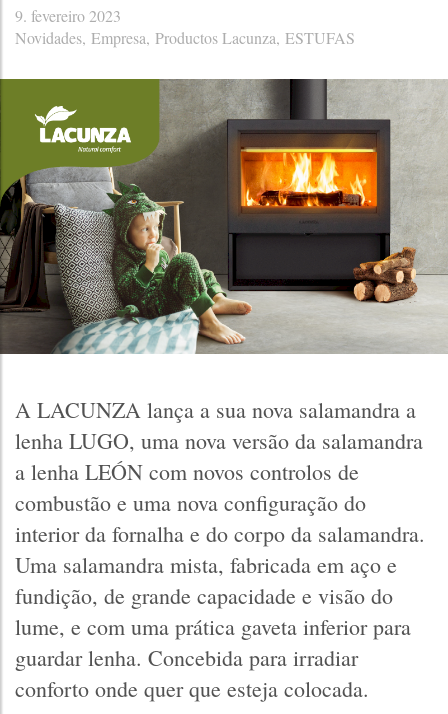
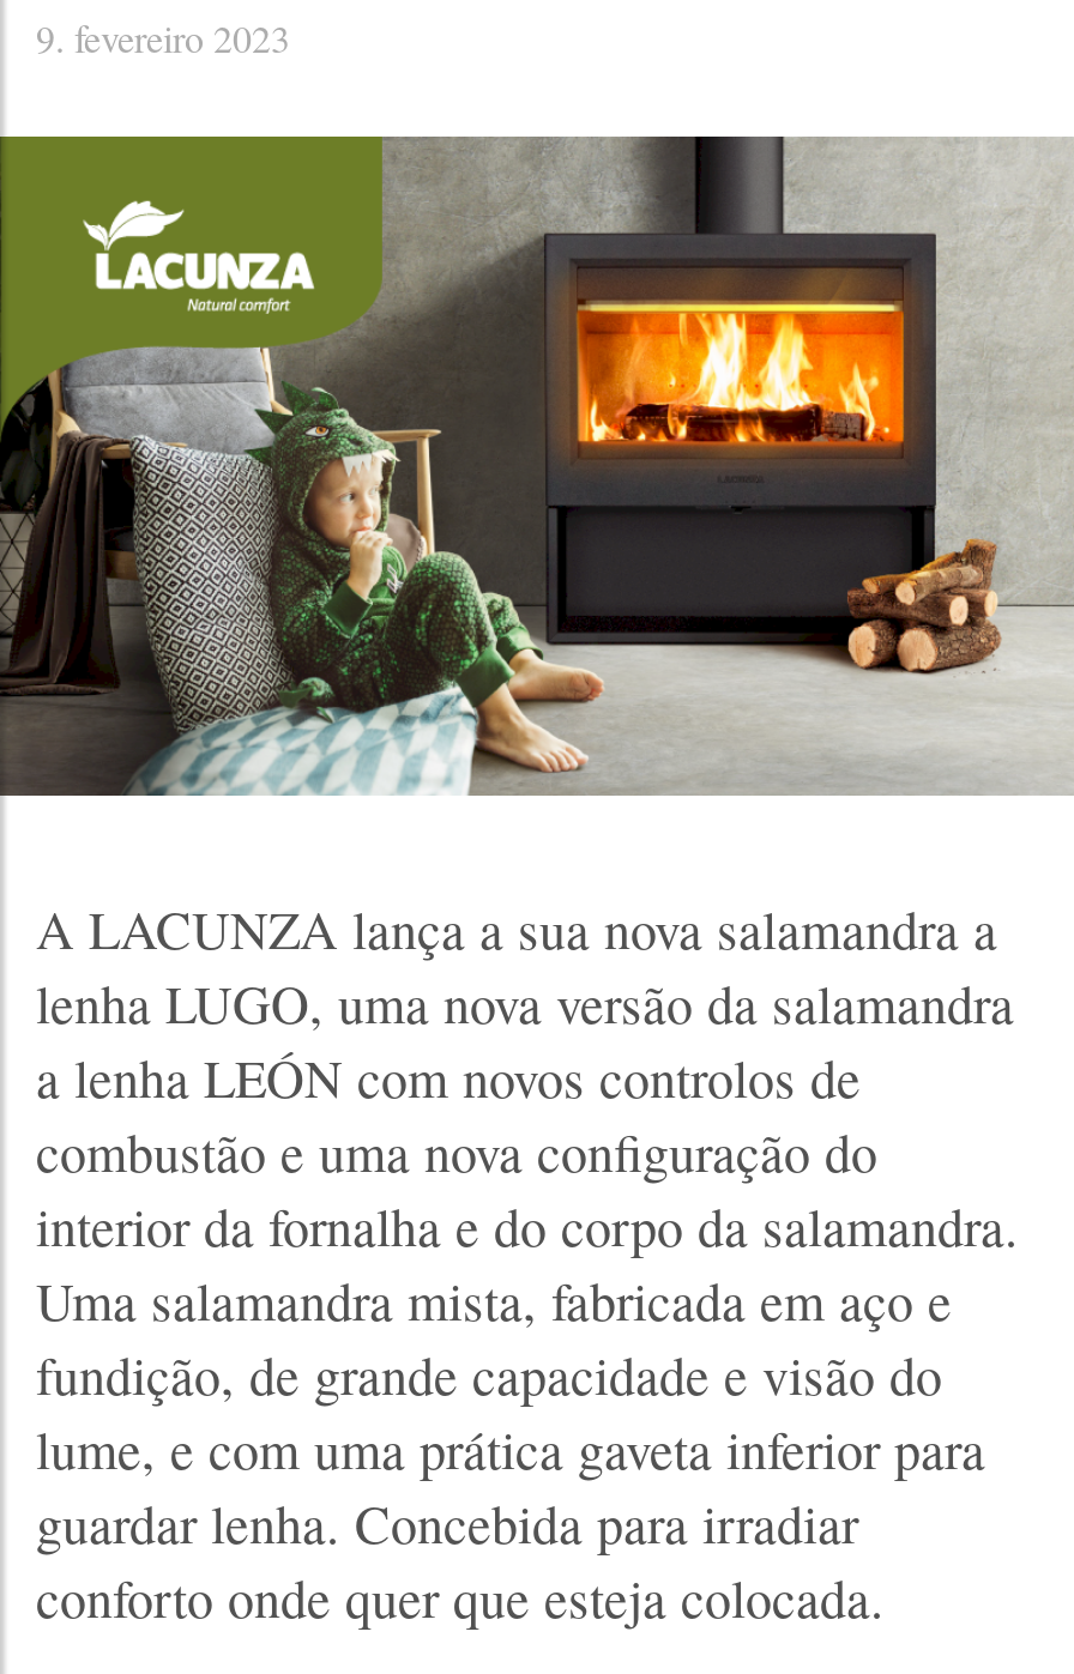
[15,27,355,48] Novidades Empresa Productos Lacunza ESTUFAS -> none

